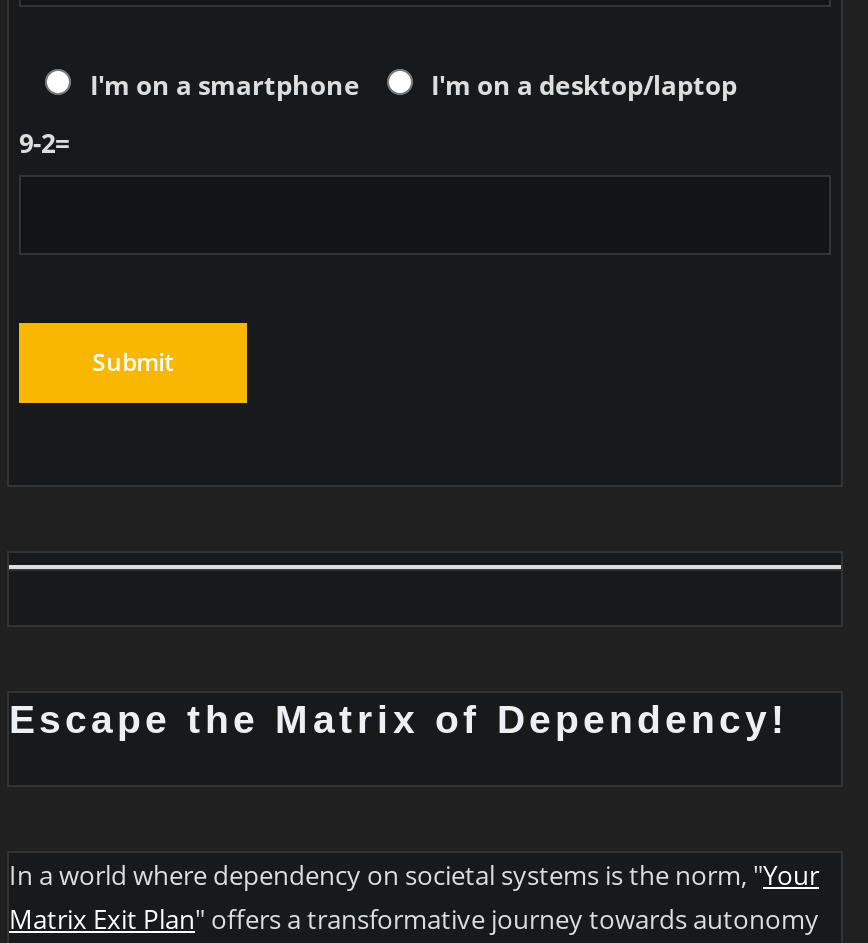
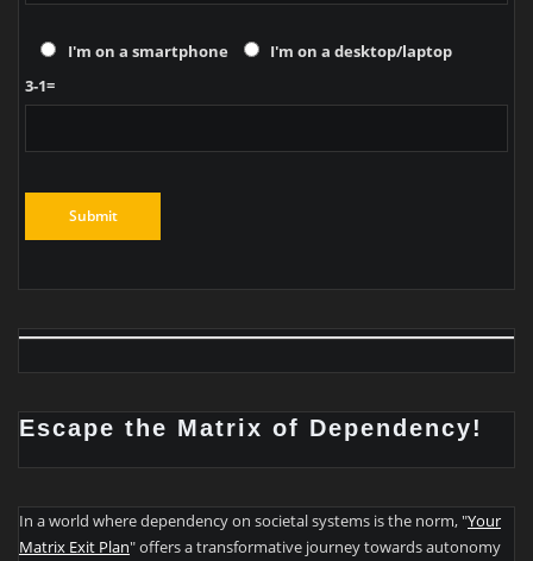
[19,124,69,160] 9-2= -> [25,75,55,96] 3-1=

